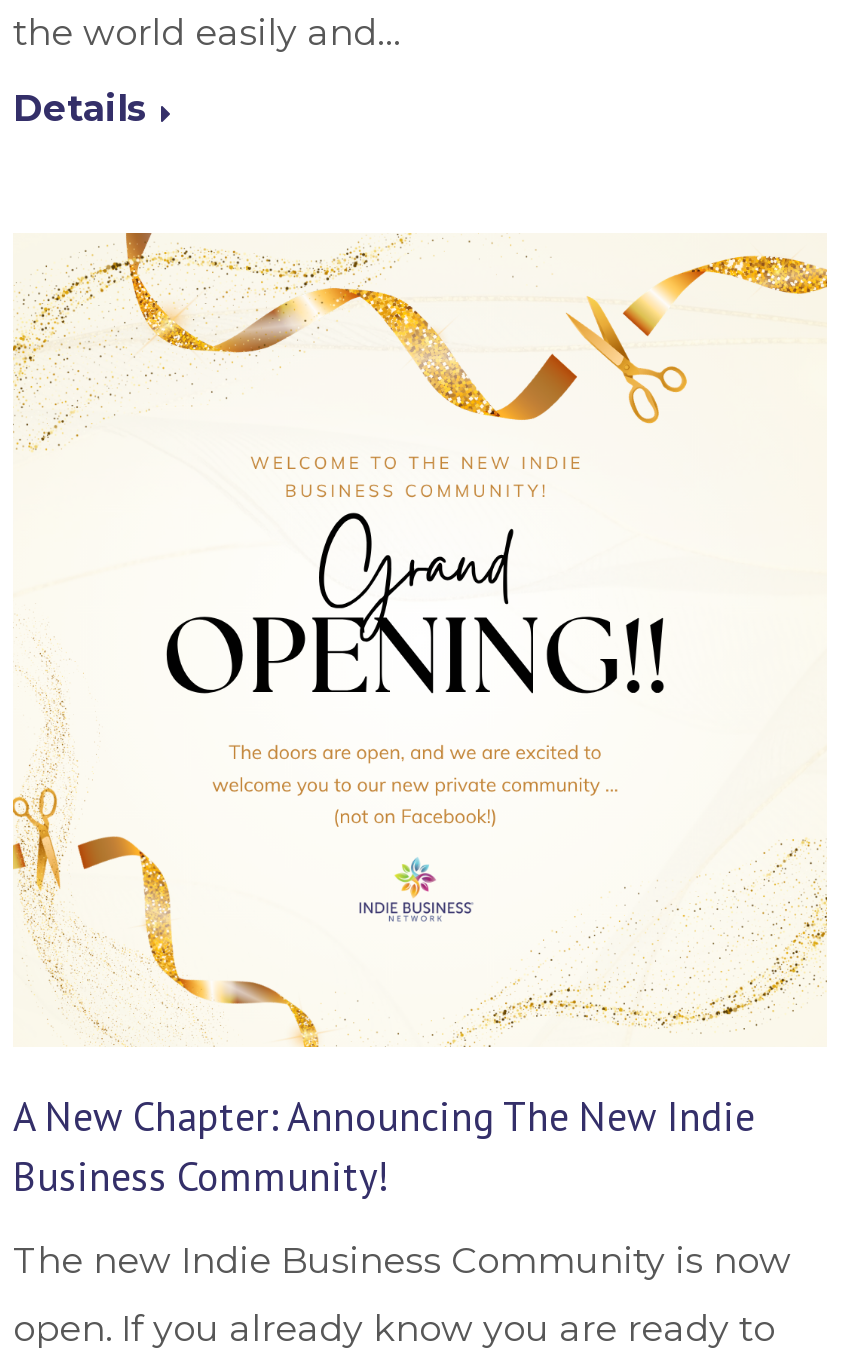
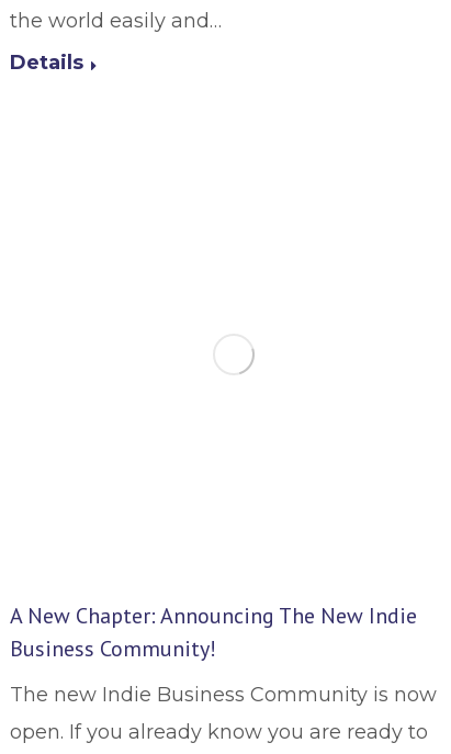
[11,230,829,1050] [image] -> none

